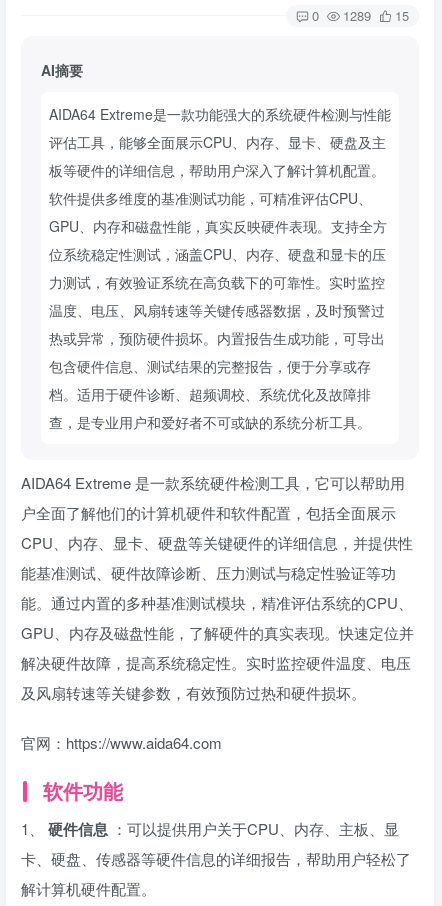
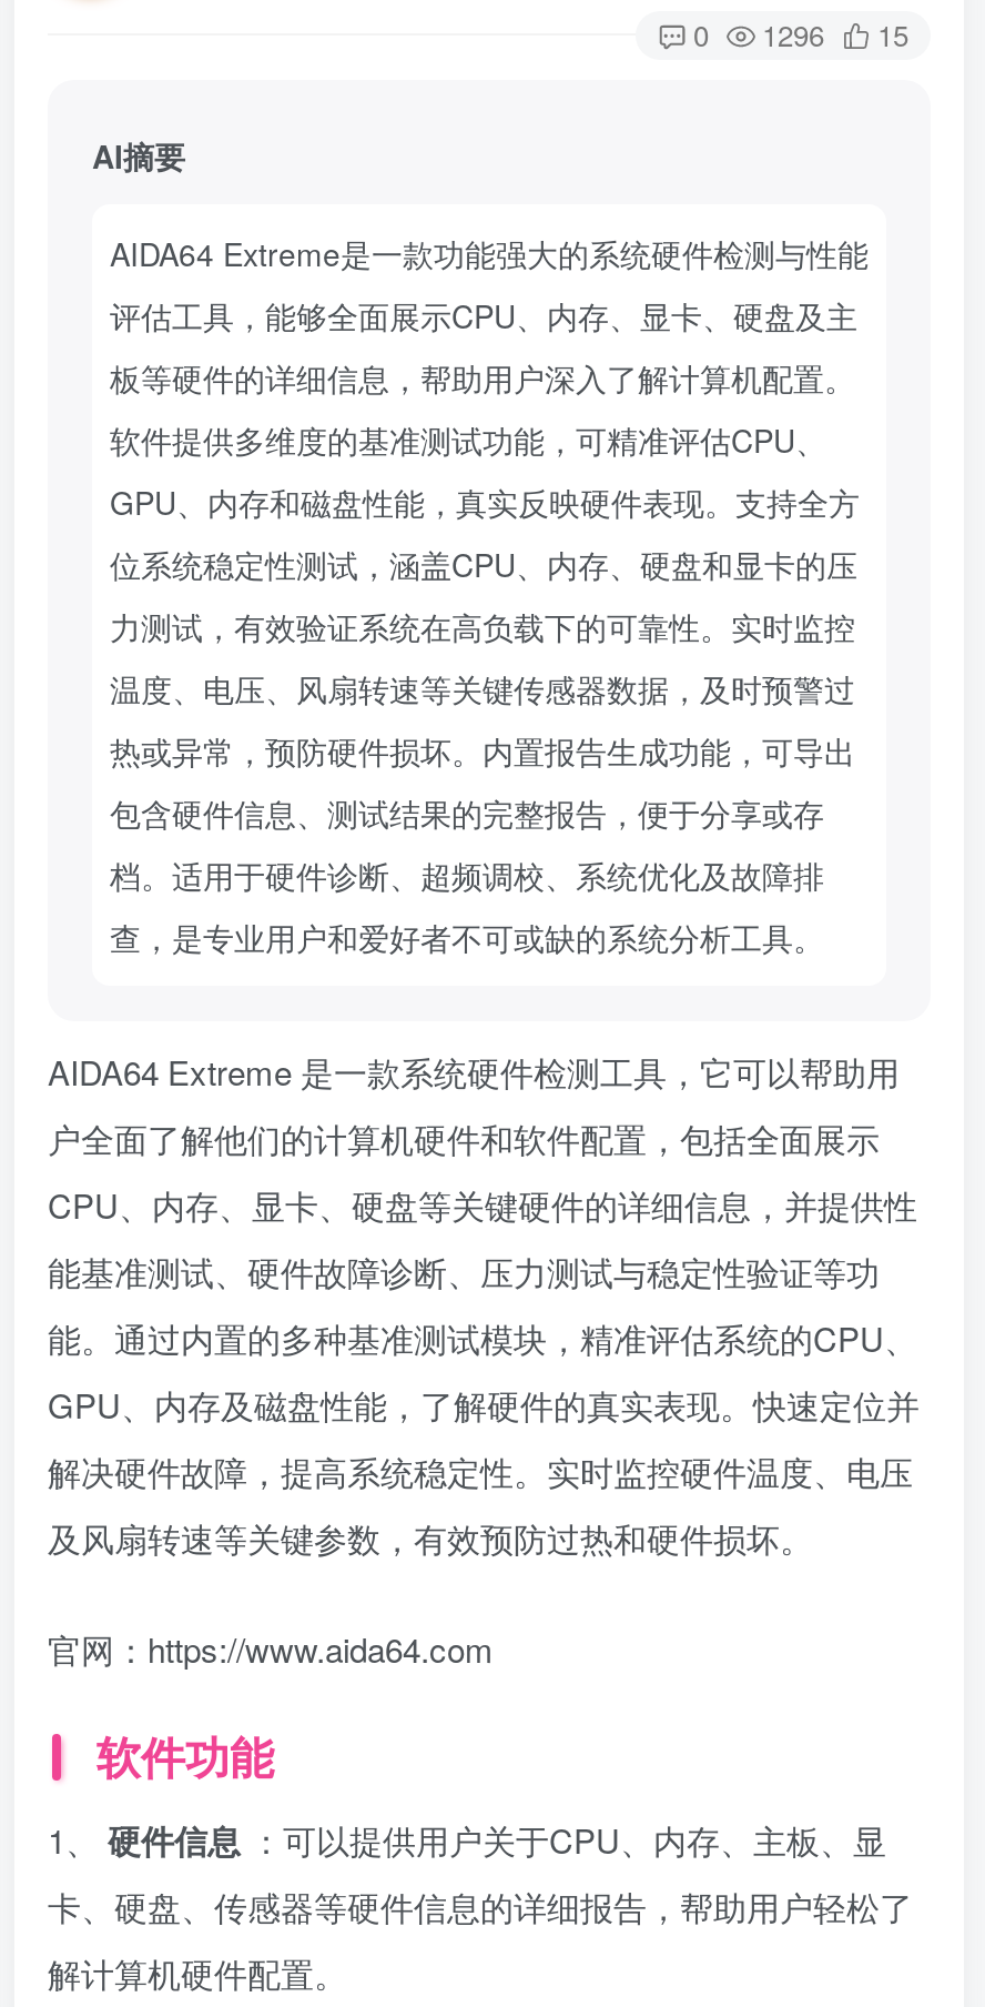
[312,6,409,25] 0 1289 15 -> [693,14,908,56] 0 1296 15

